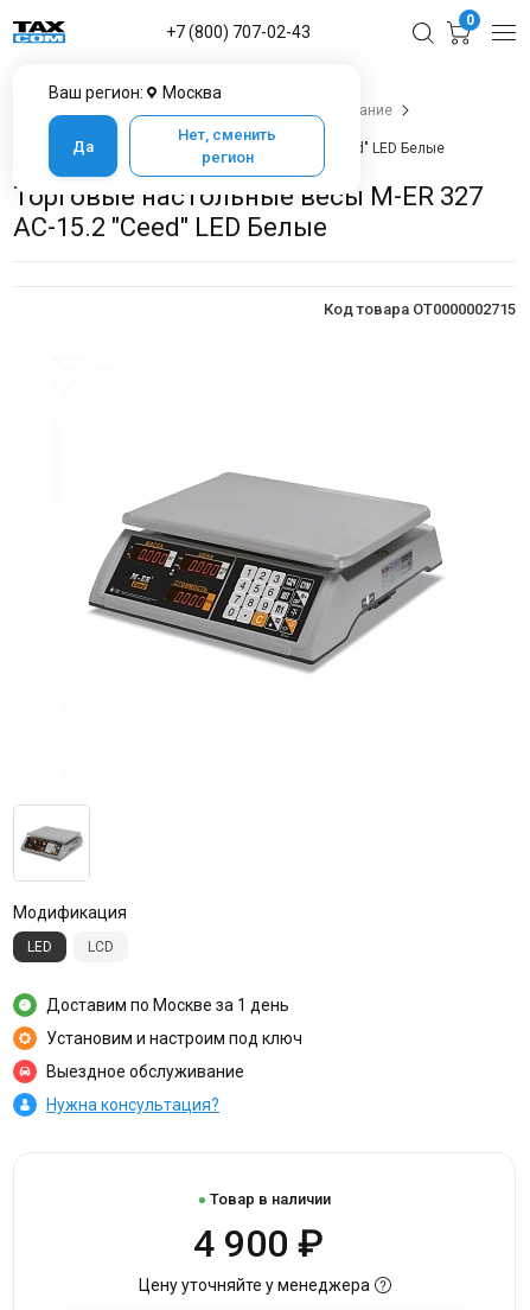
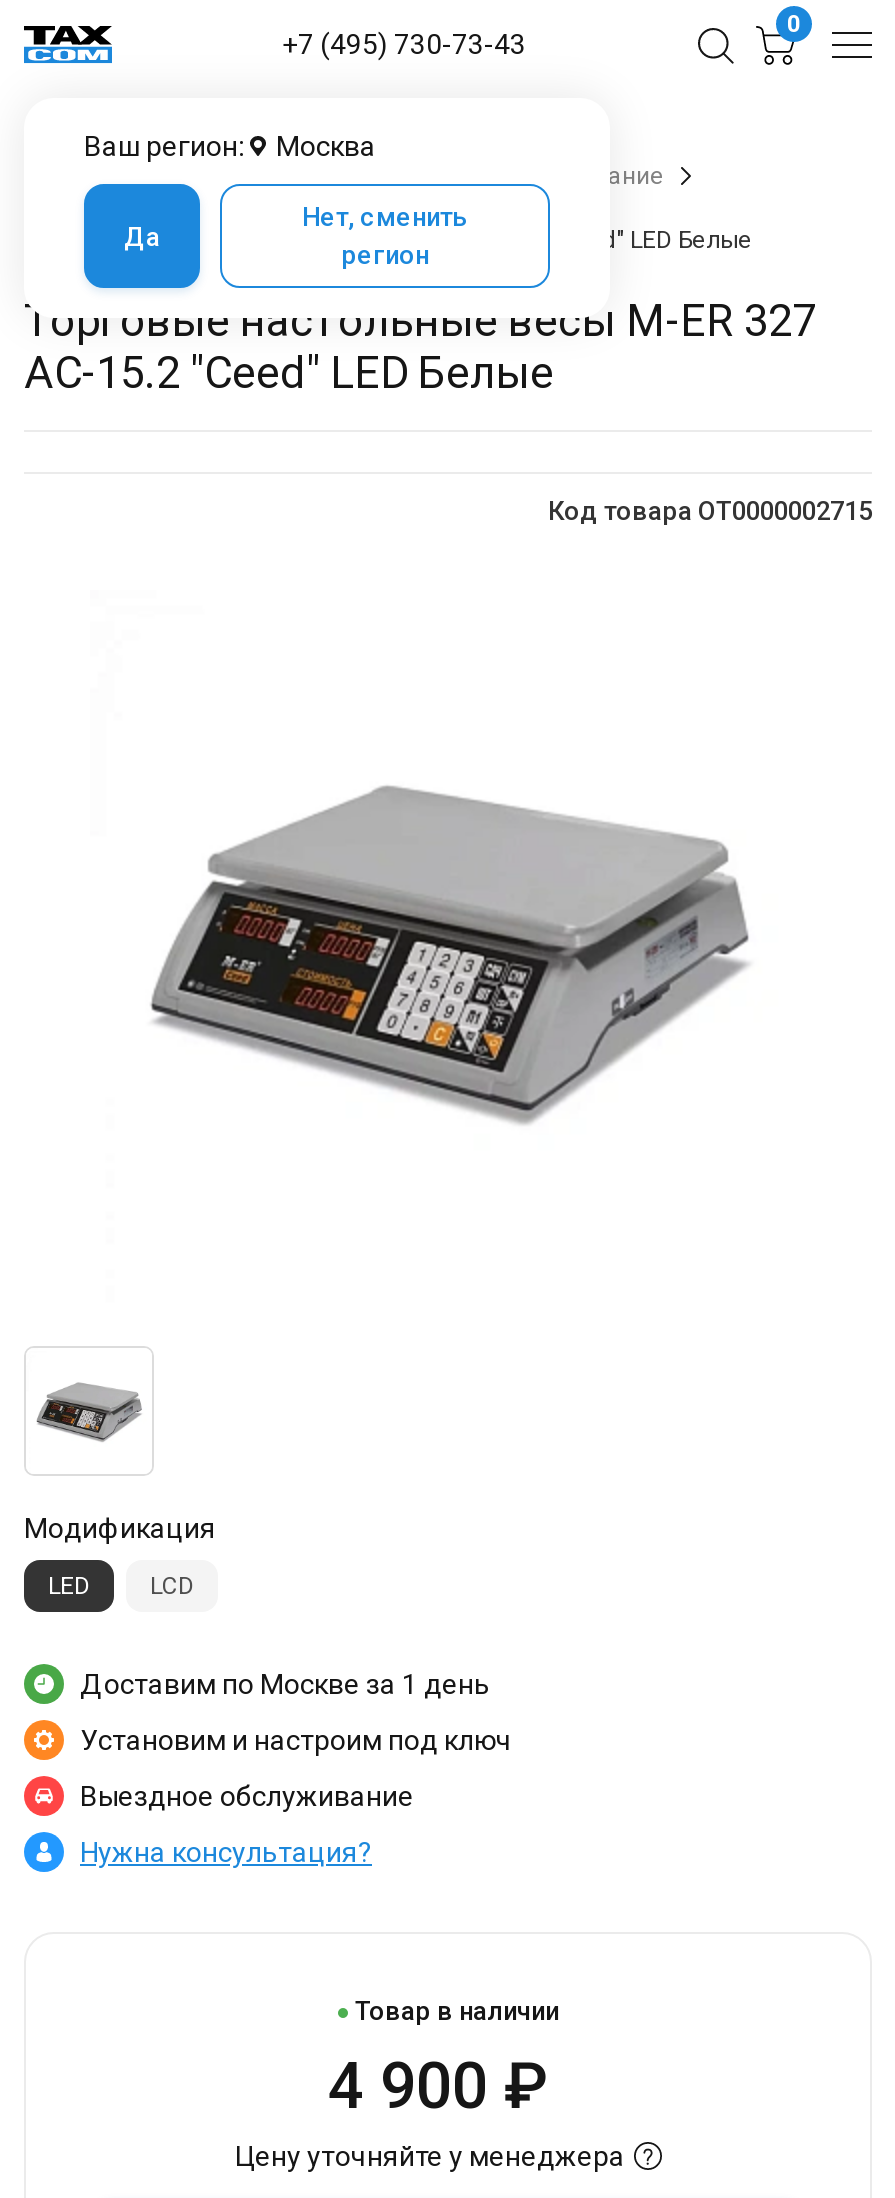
[166,22,311,41] +7 (800) 707-02-43 -> [282,27,526,59] +7 (495) 730-73-43

